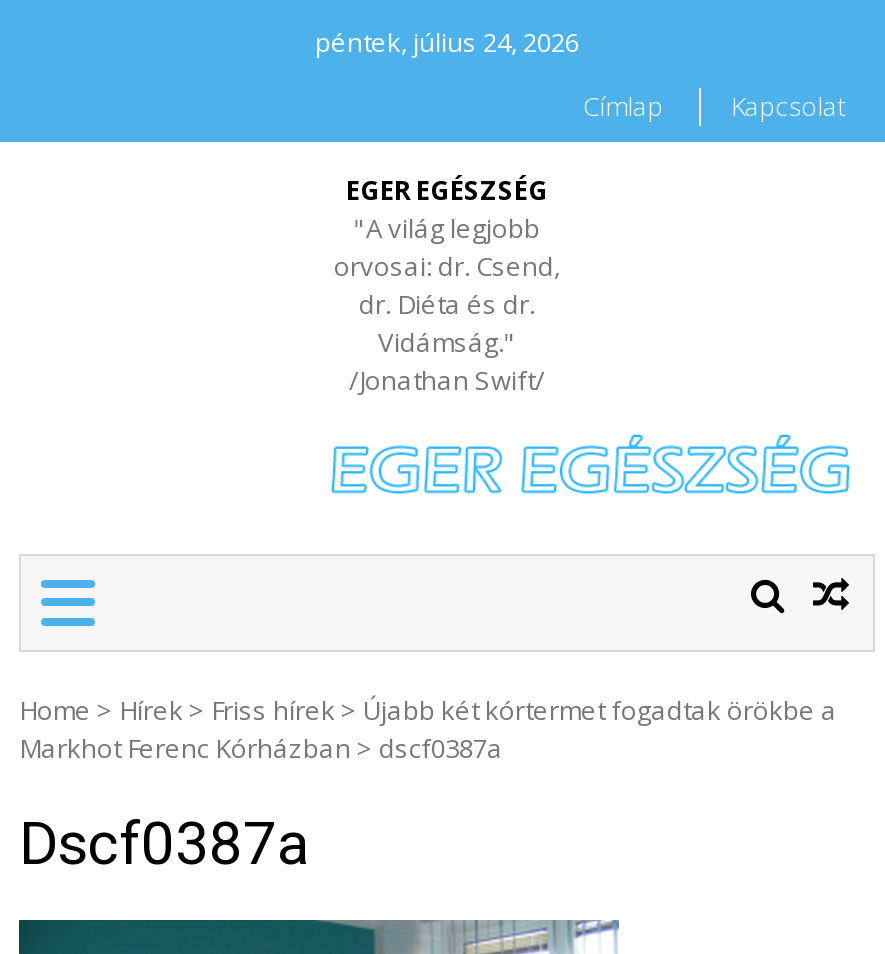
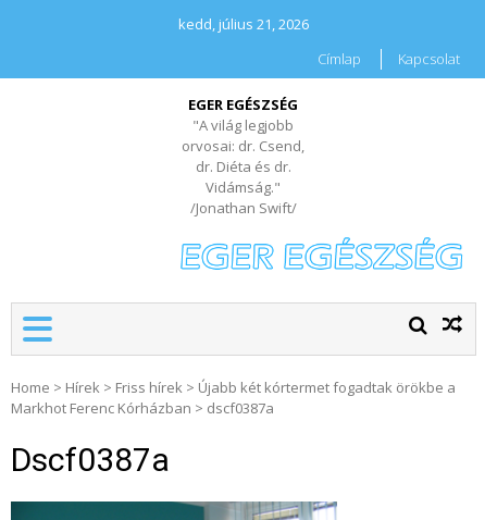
[315,24,579,60] péntek, július 24, 2026 -> [178,14,309,34] kedd, július 21, 2026

